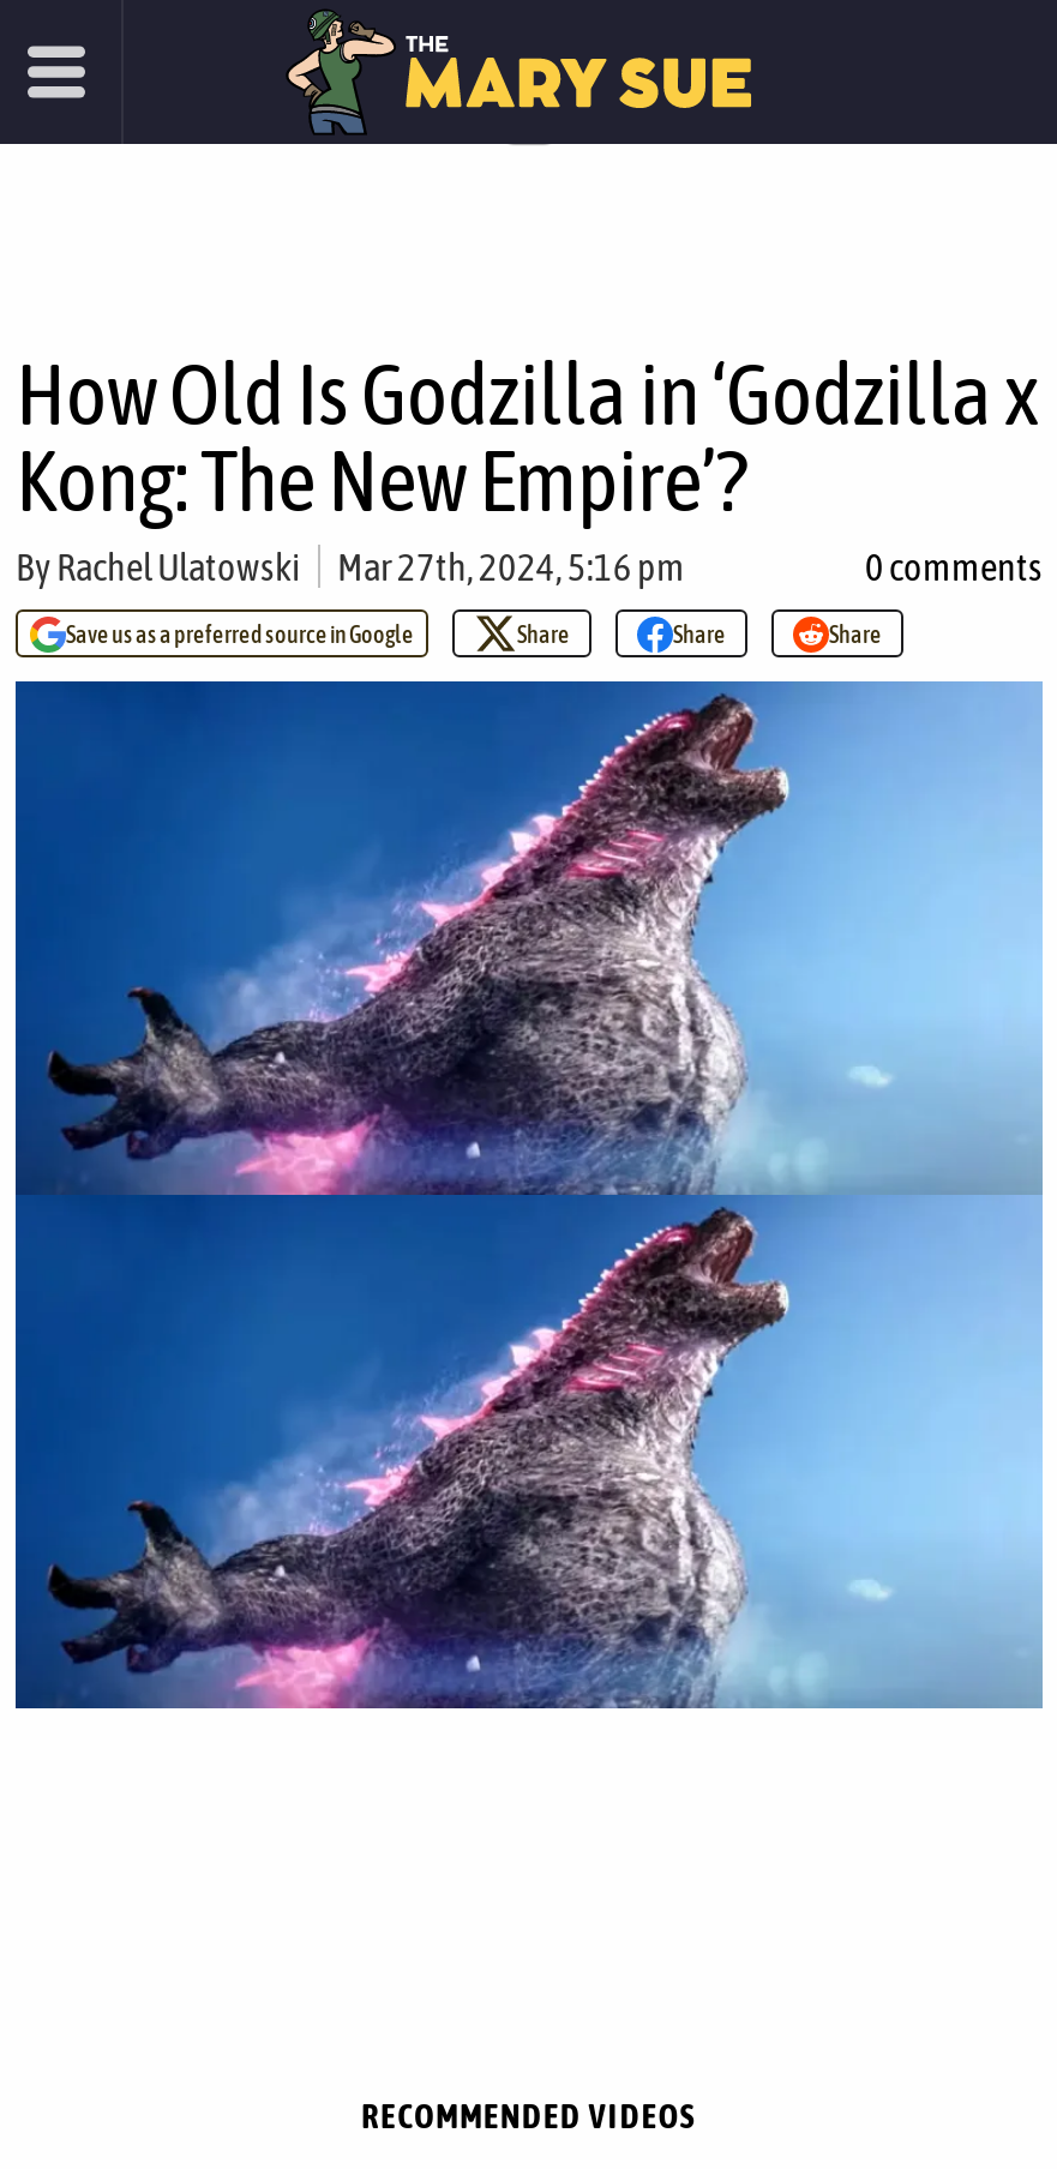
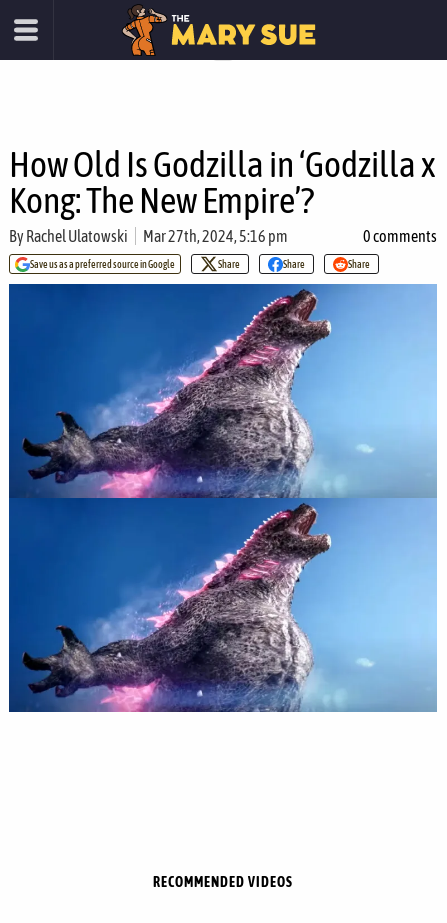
[292,12,388,134] [image] -> [126,7,162,56] [image]

